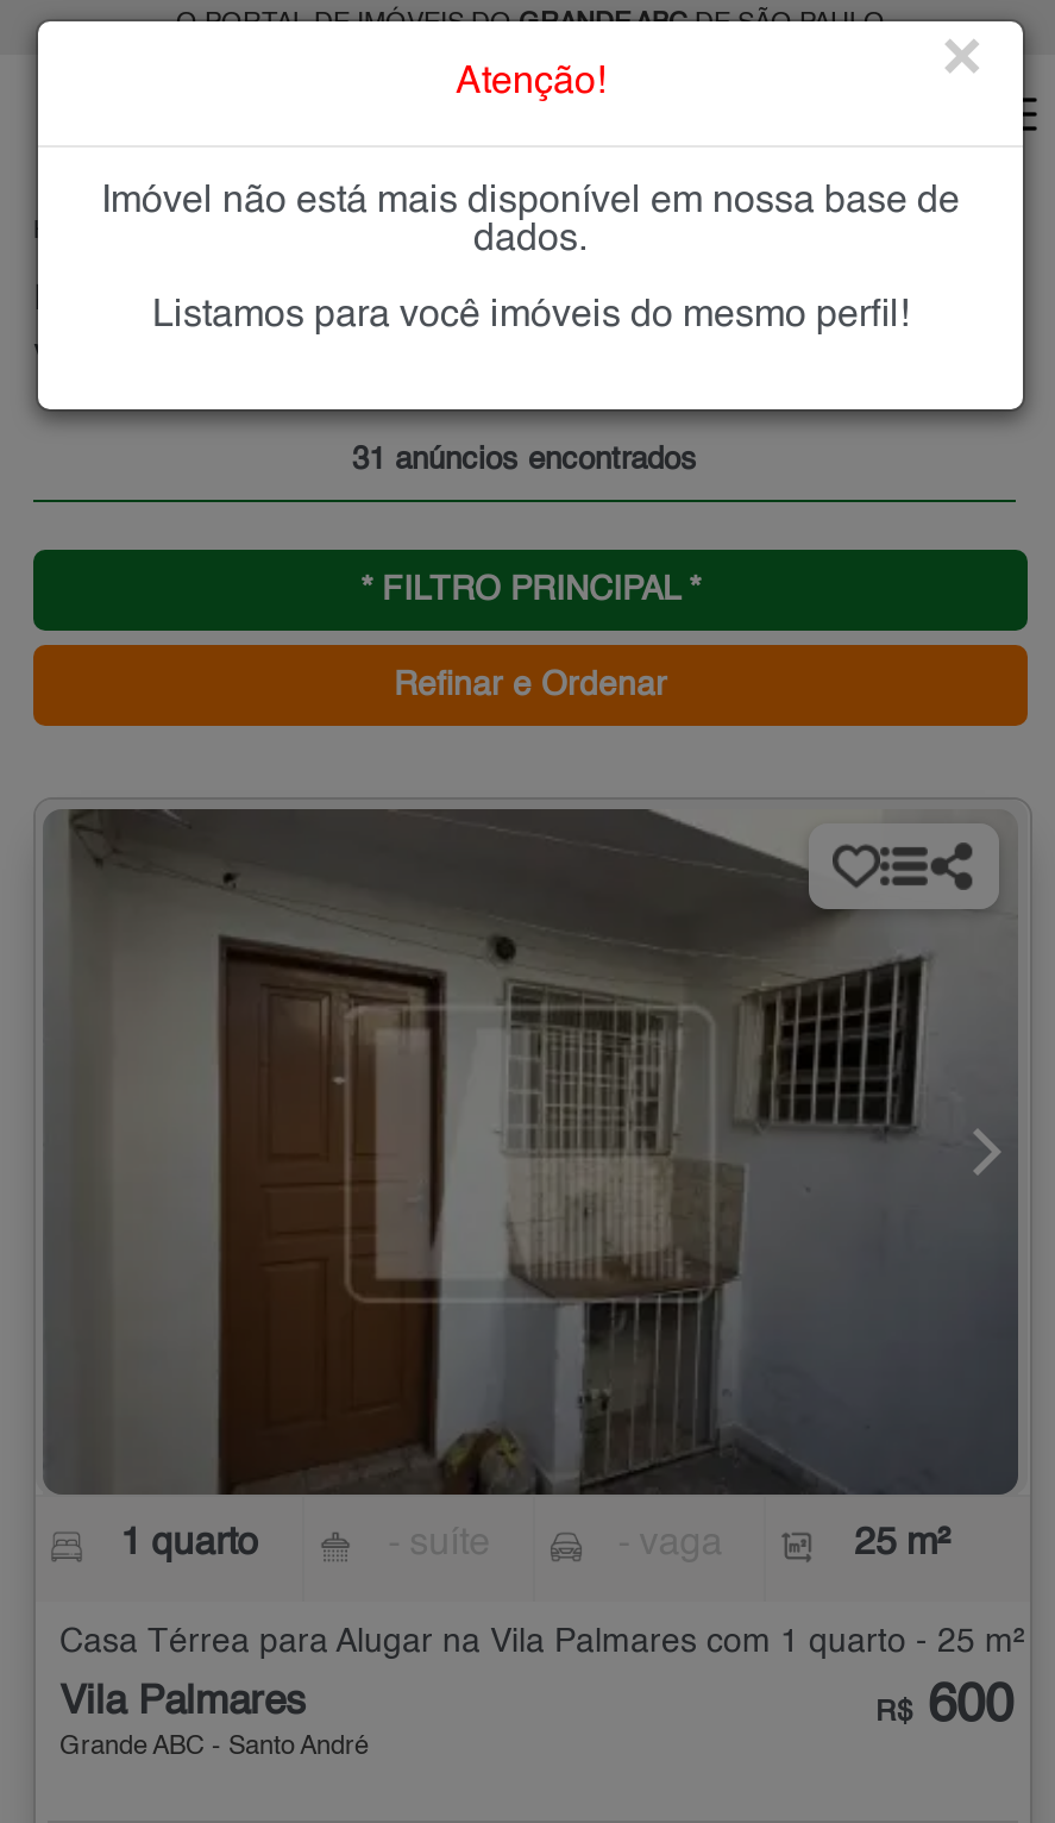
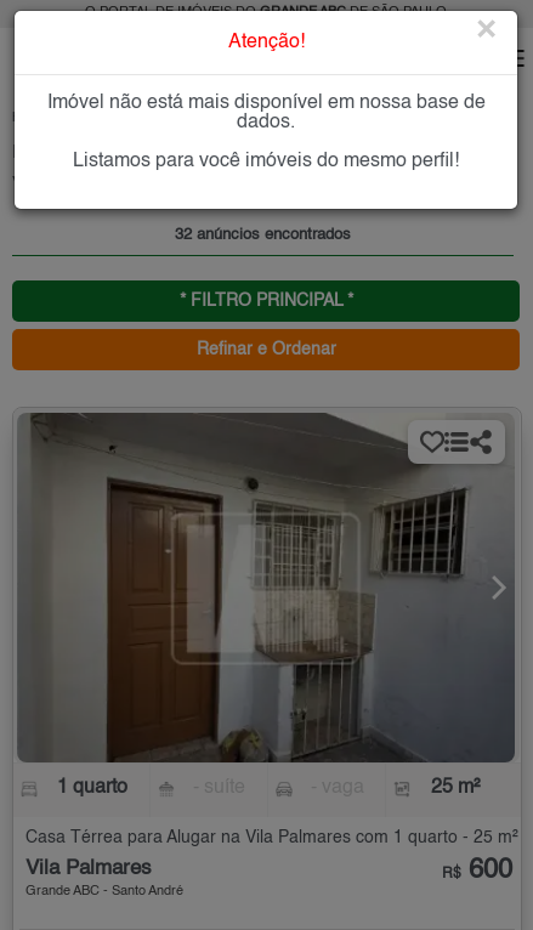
[352,445,697,476] 31 anúncios encontrados -> [175,227,351,243] 32 anúncios encontrados

